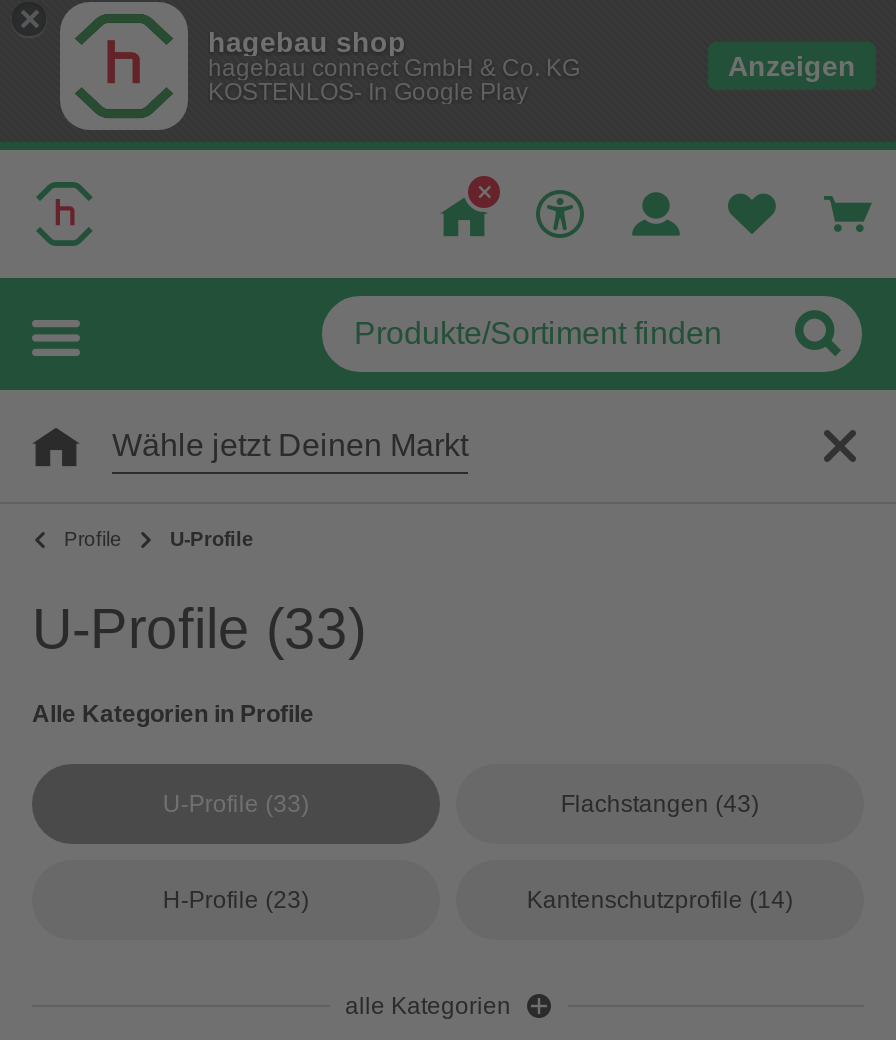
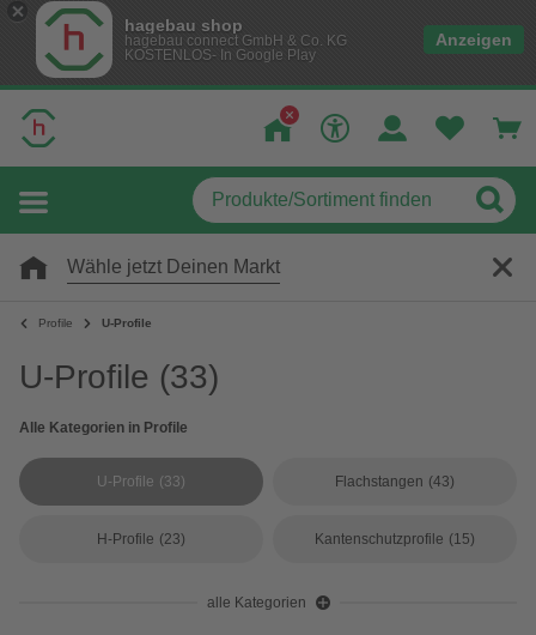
[527,886,793,914] Kantenschutzprofile (14) -> [315,531,475,548] Kantenschutzprofile (15)

